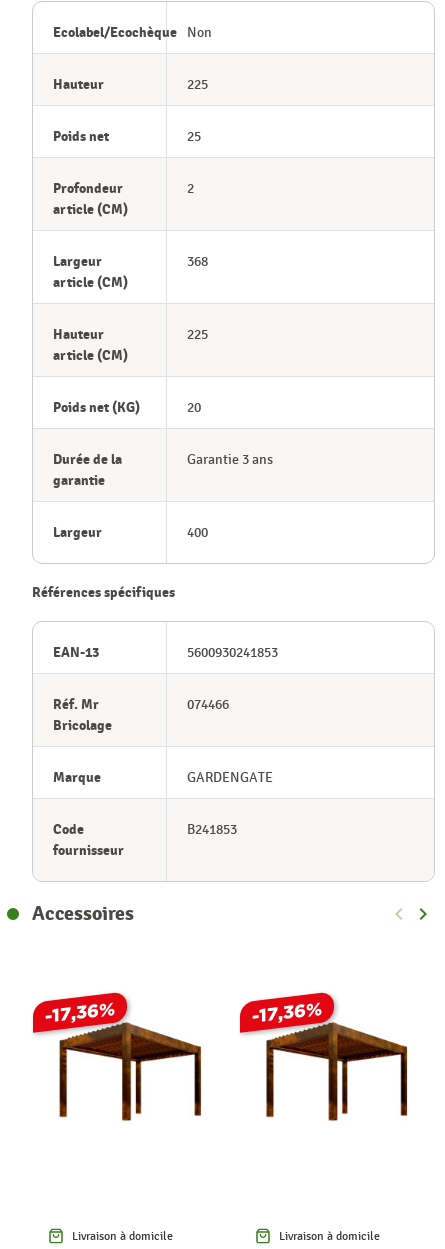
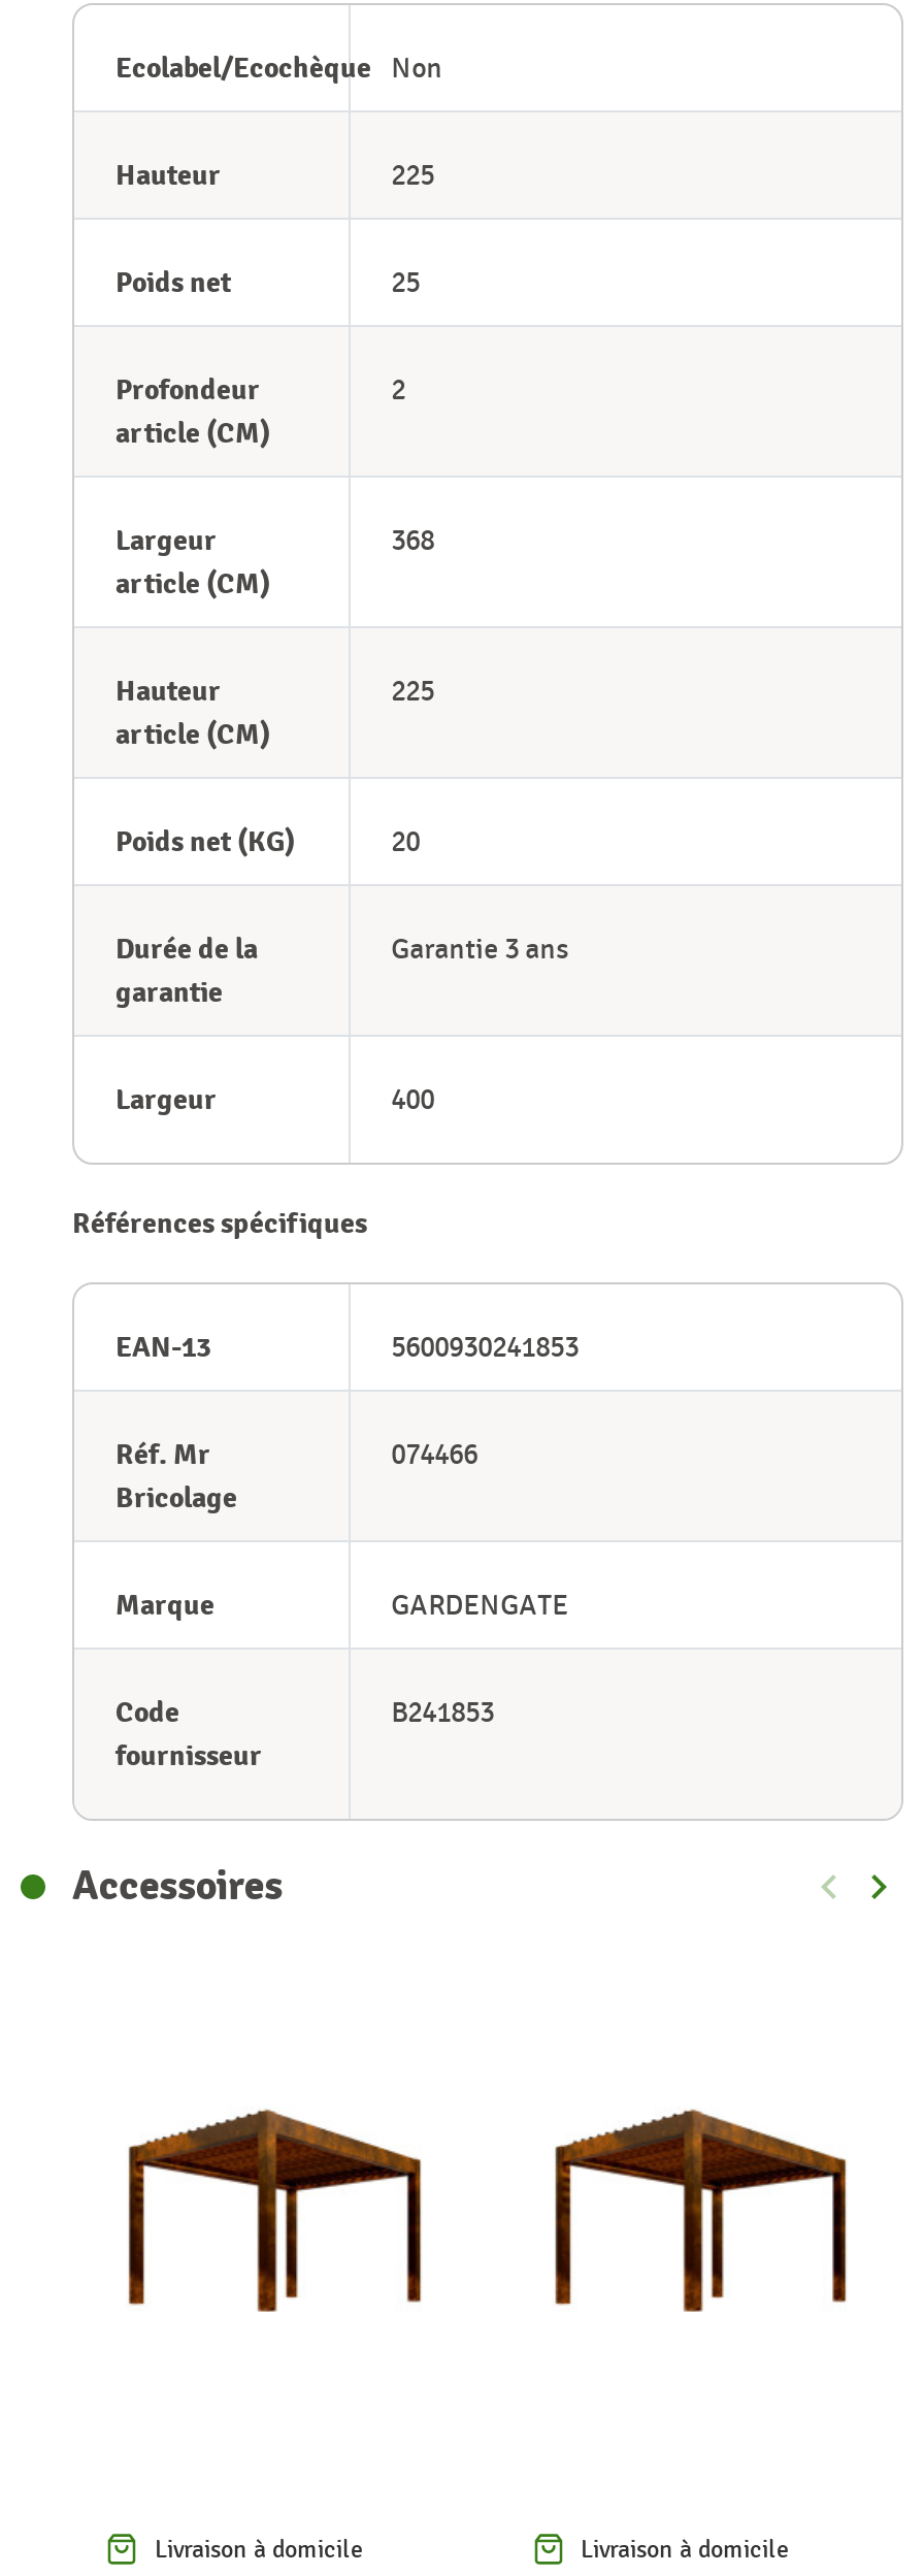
[45,998,115,1027] -17,36% -> none
[251,998,321,1027] -17,36% -> none

